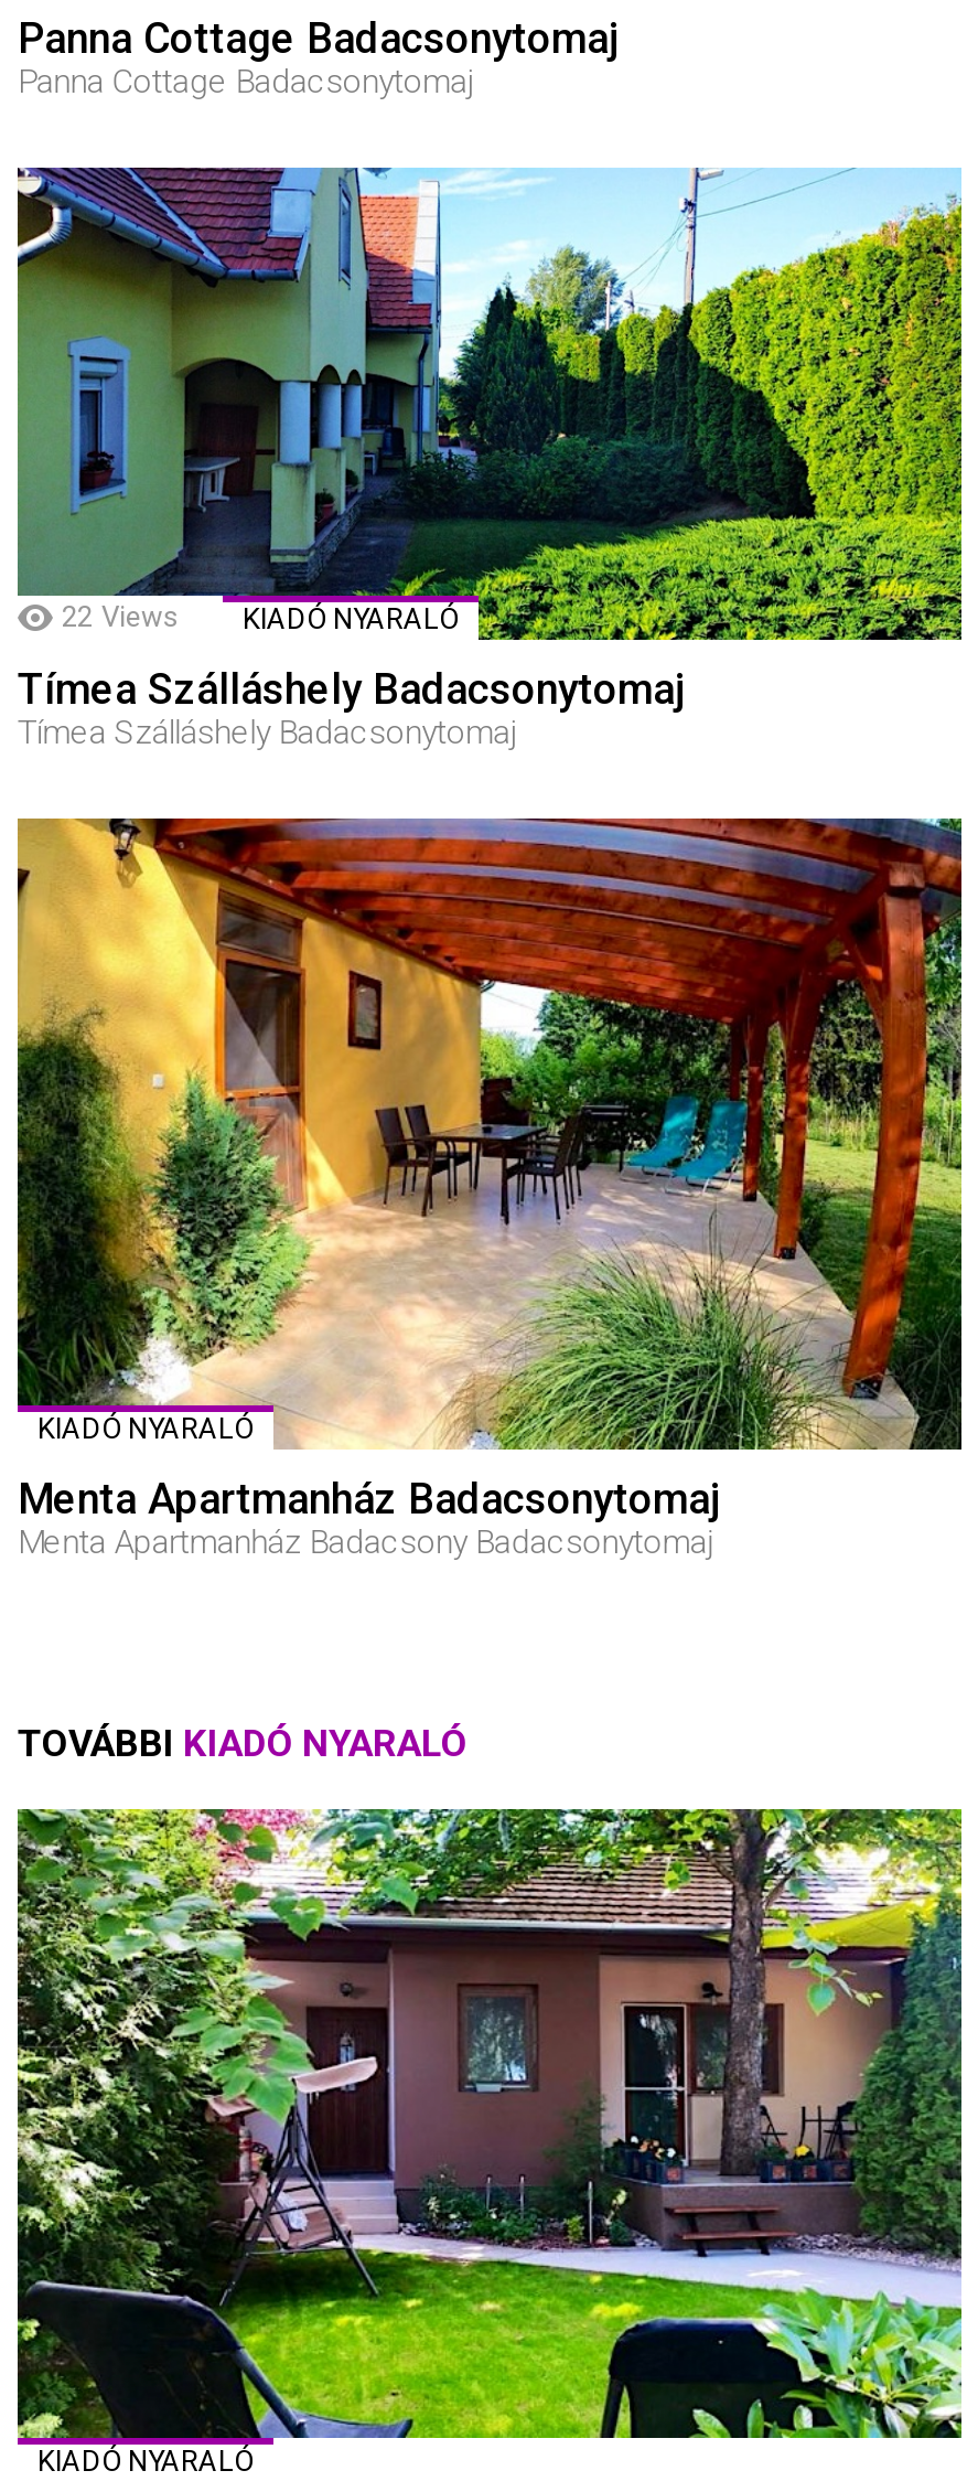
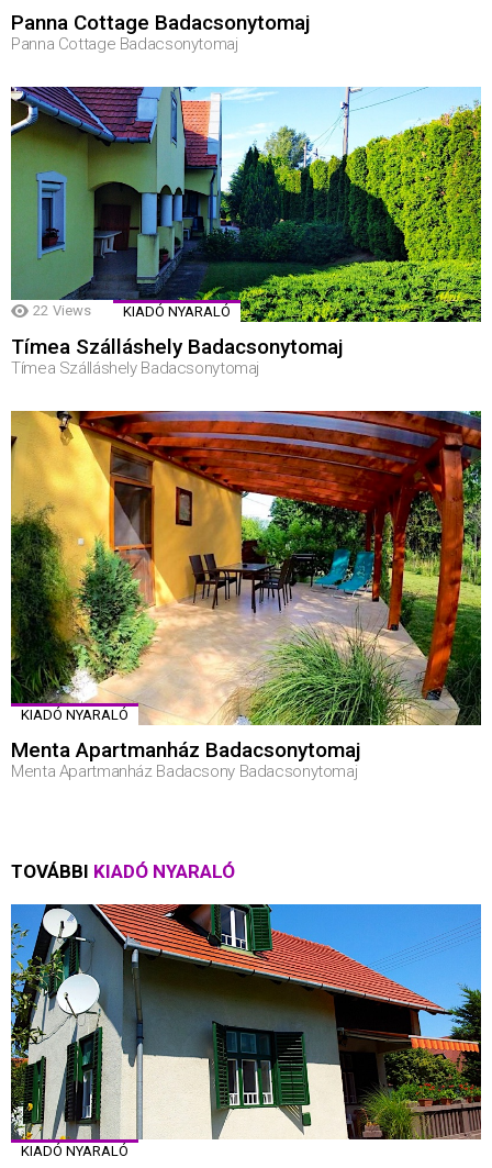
[15,1807,964,2447] [image] -> [10,903,482,1144] [image]

